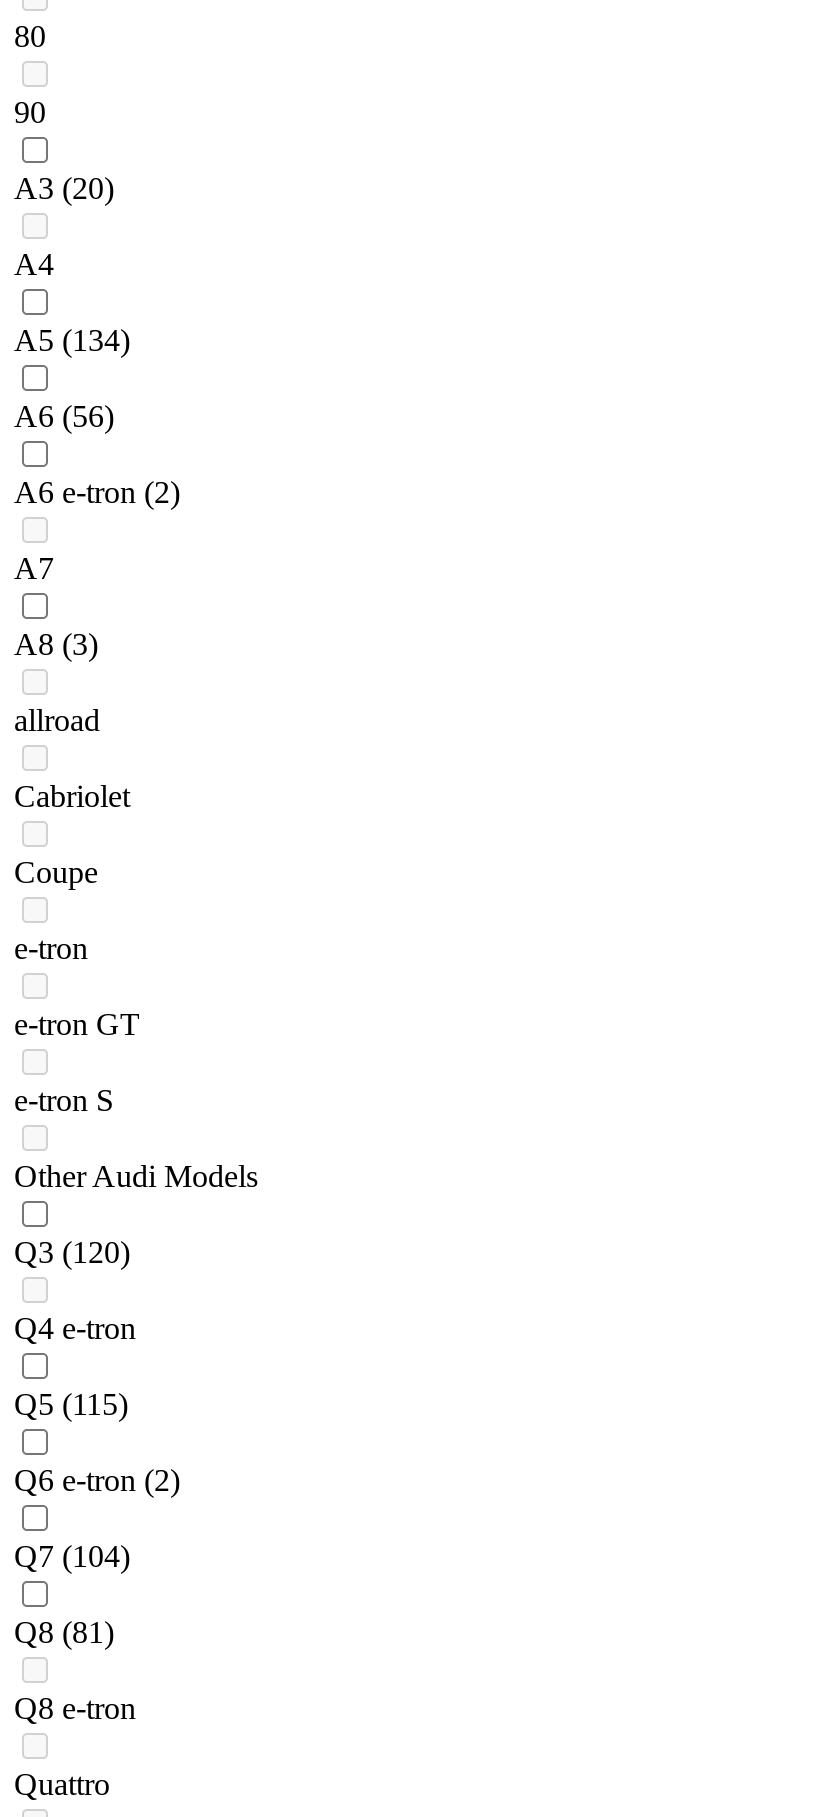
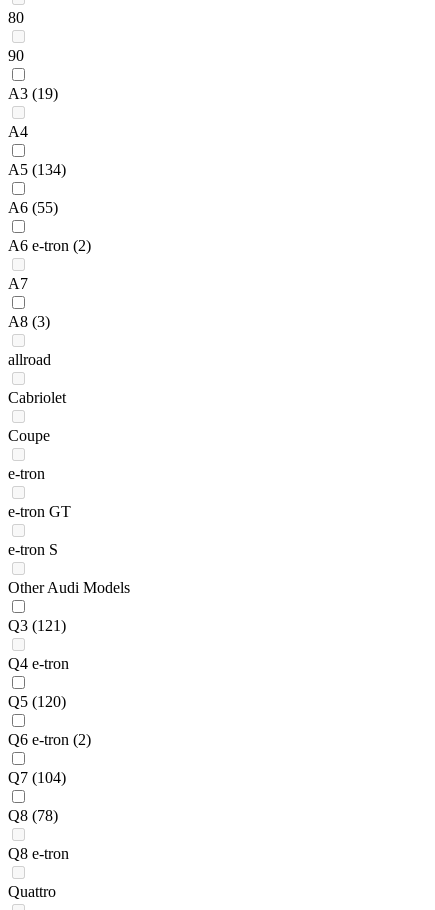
[14,172,114,206] A3 (20) -> [8,85,58,102] A3 (19)
[14,400,114,434] A6 (56) -> [8,199,58,216] A6 (55)
[14,1236,130,1270] Q3 (120) -> [8,617,66,634] Q3 (121)
[14,1388,128,1422] Q5 (115) -> [8,693,66,710] Q5 (120)
[14,1616,114,1650] Q8 (81) -> [8,807,58,824] Q8 (78)

